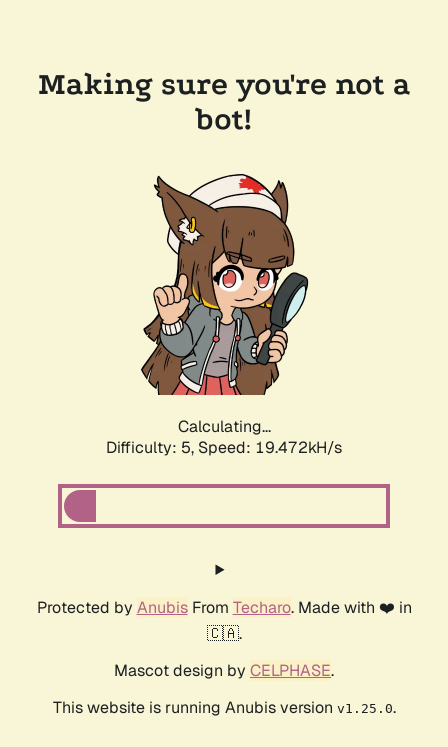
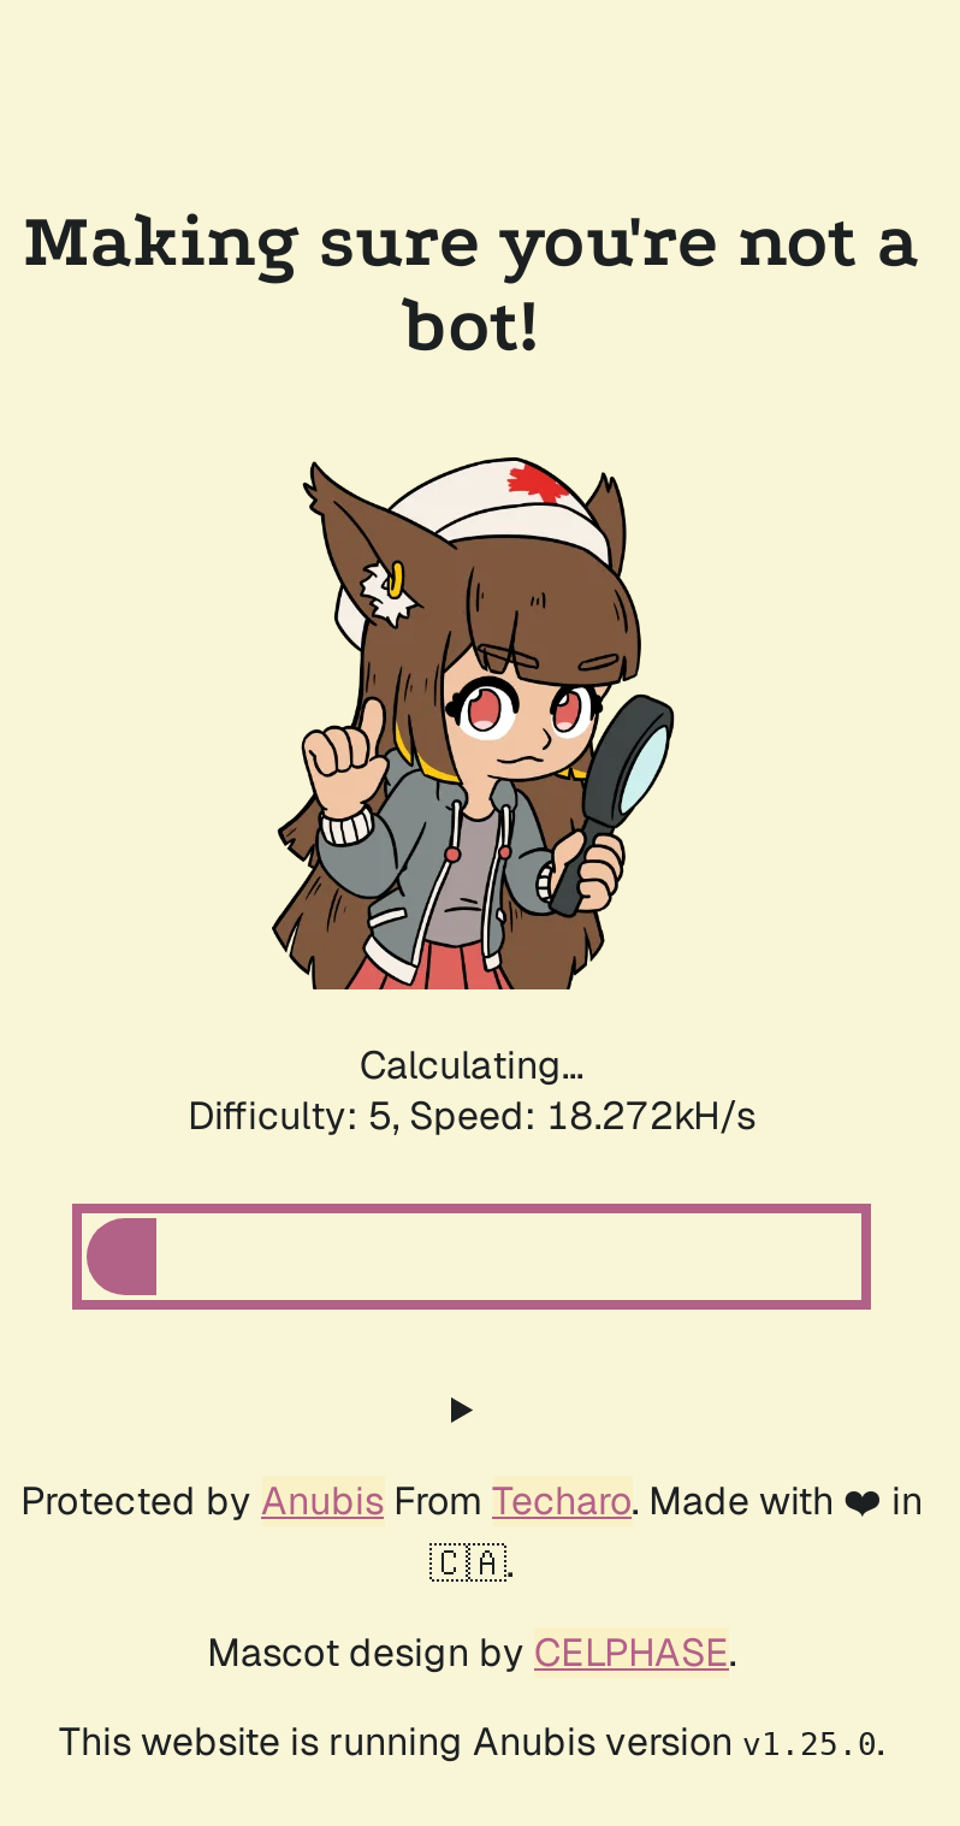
[106,437,342,458] Difficulty: 5, Speed: 19.472kH/s -> [188,1091,755,1141] Difficulty: 5, Speed: 18.272kH/s

